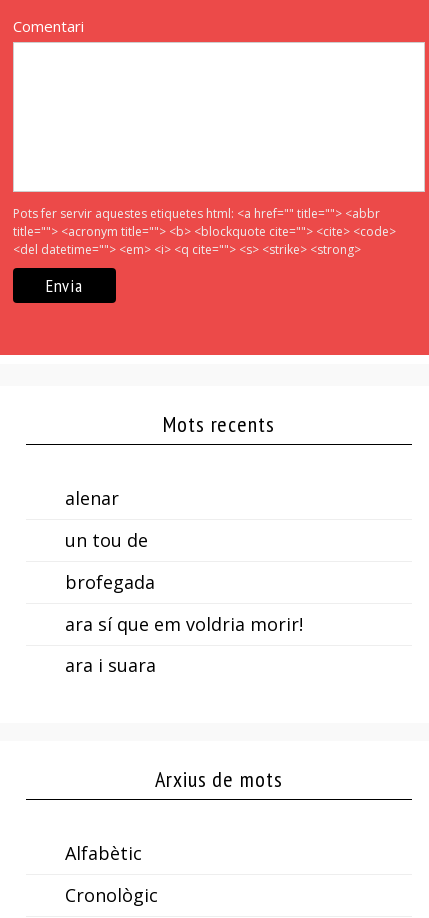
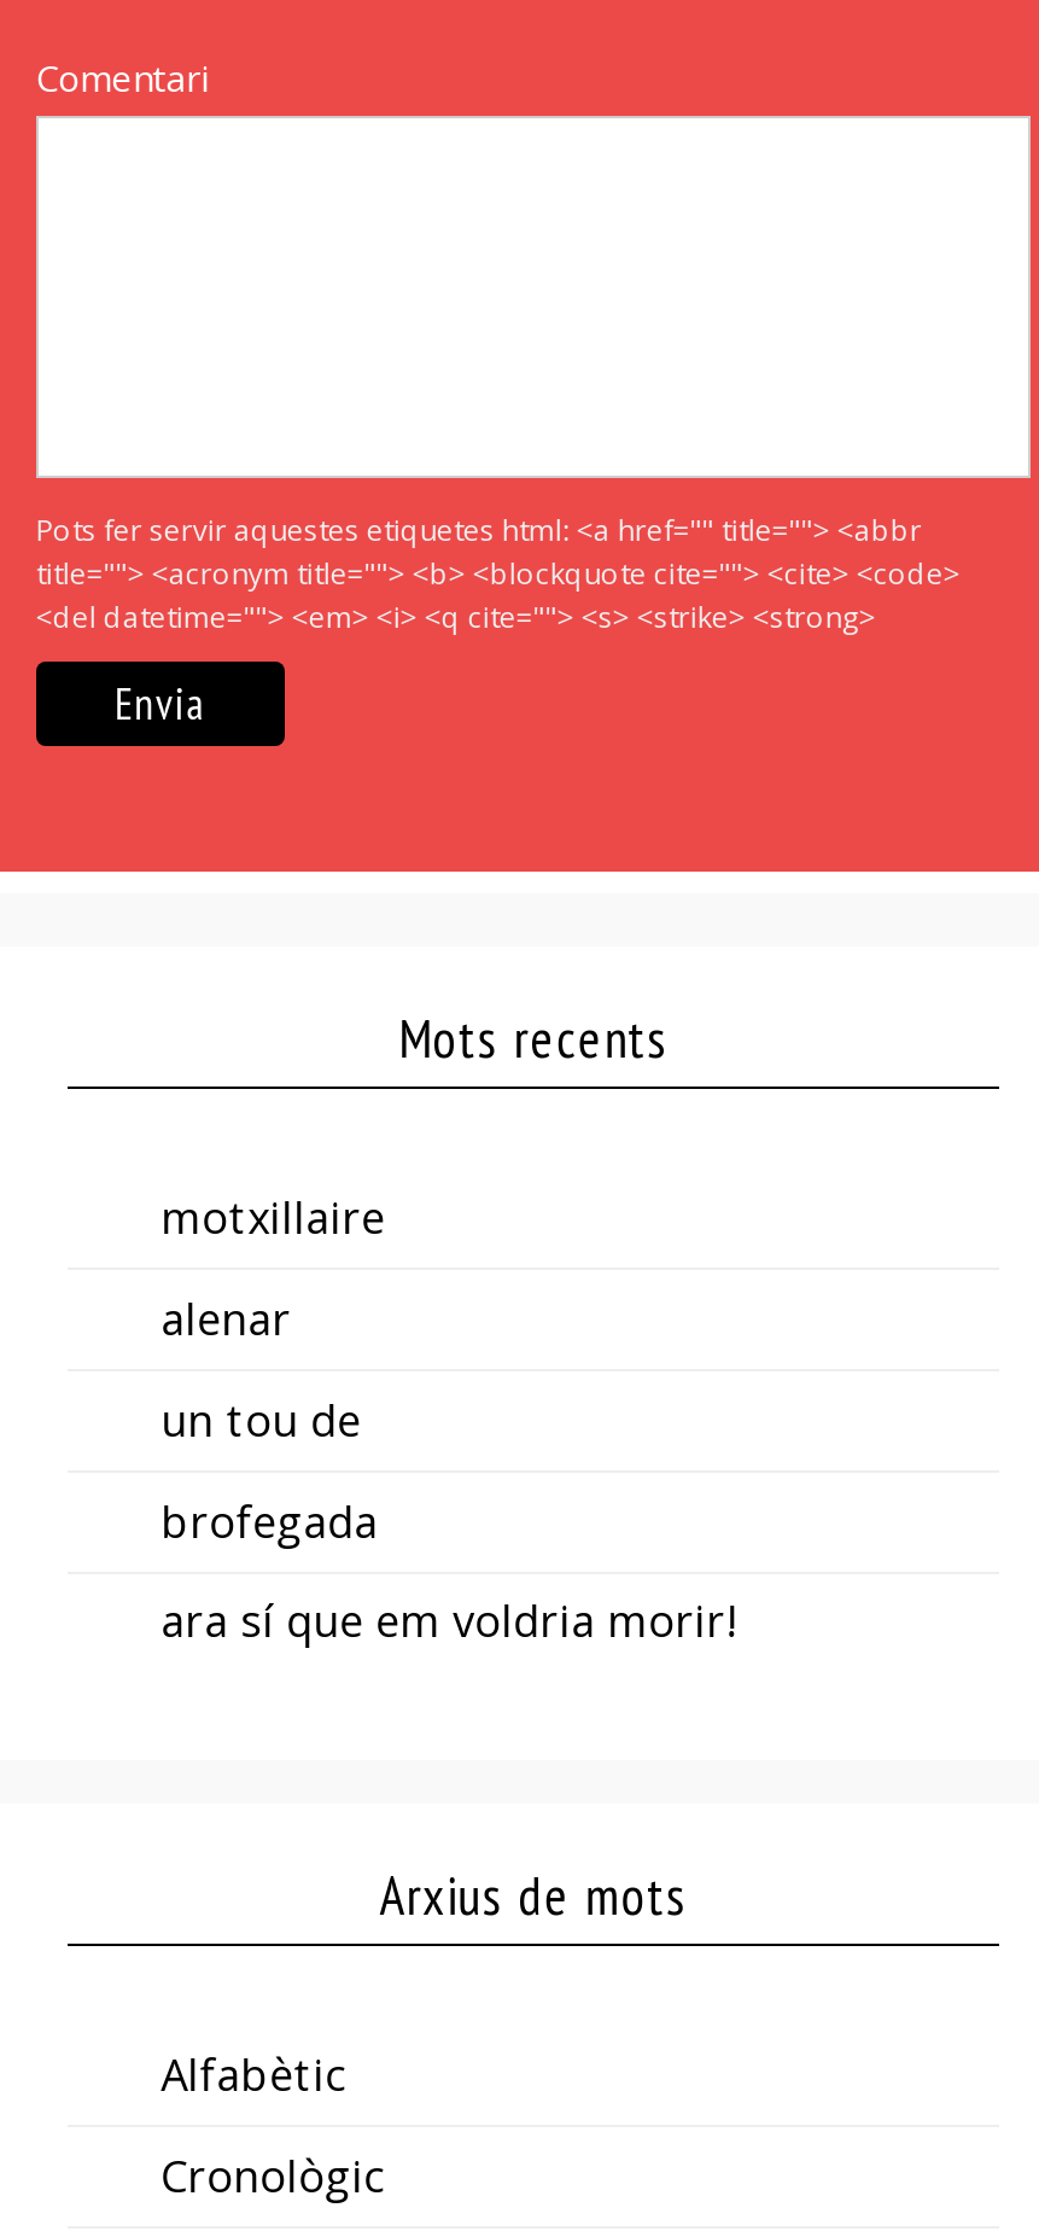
none -> [161,1189,385,1247] motxillaire
moved [65,486,303,636] -> [161,1290,735,1650]: alenar | un tou de | brofegada | ara sí que em voldria morir!
[65,653,156,677] ara i suara -> none

